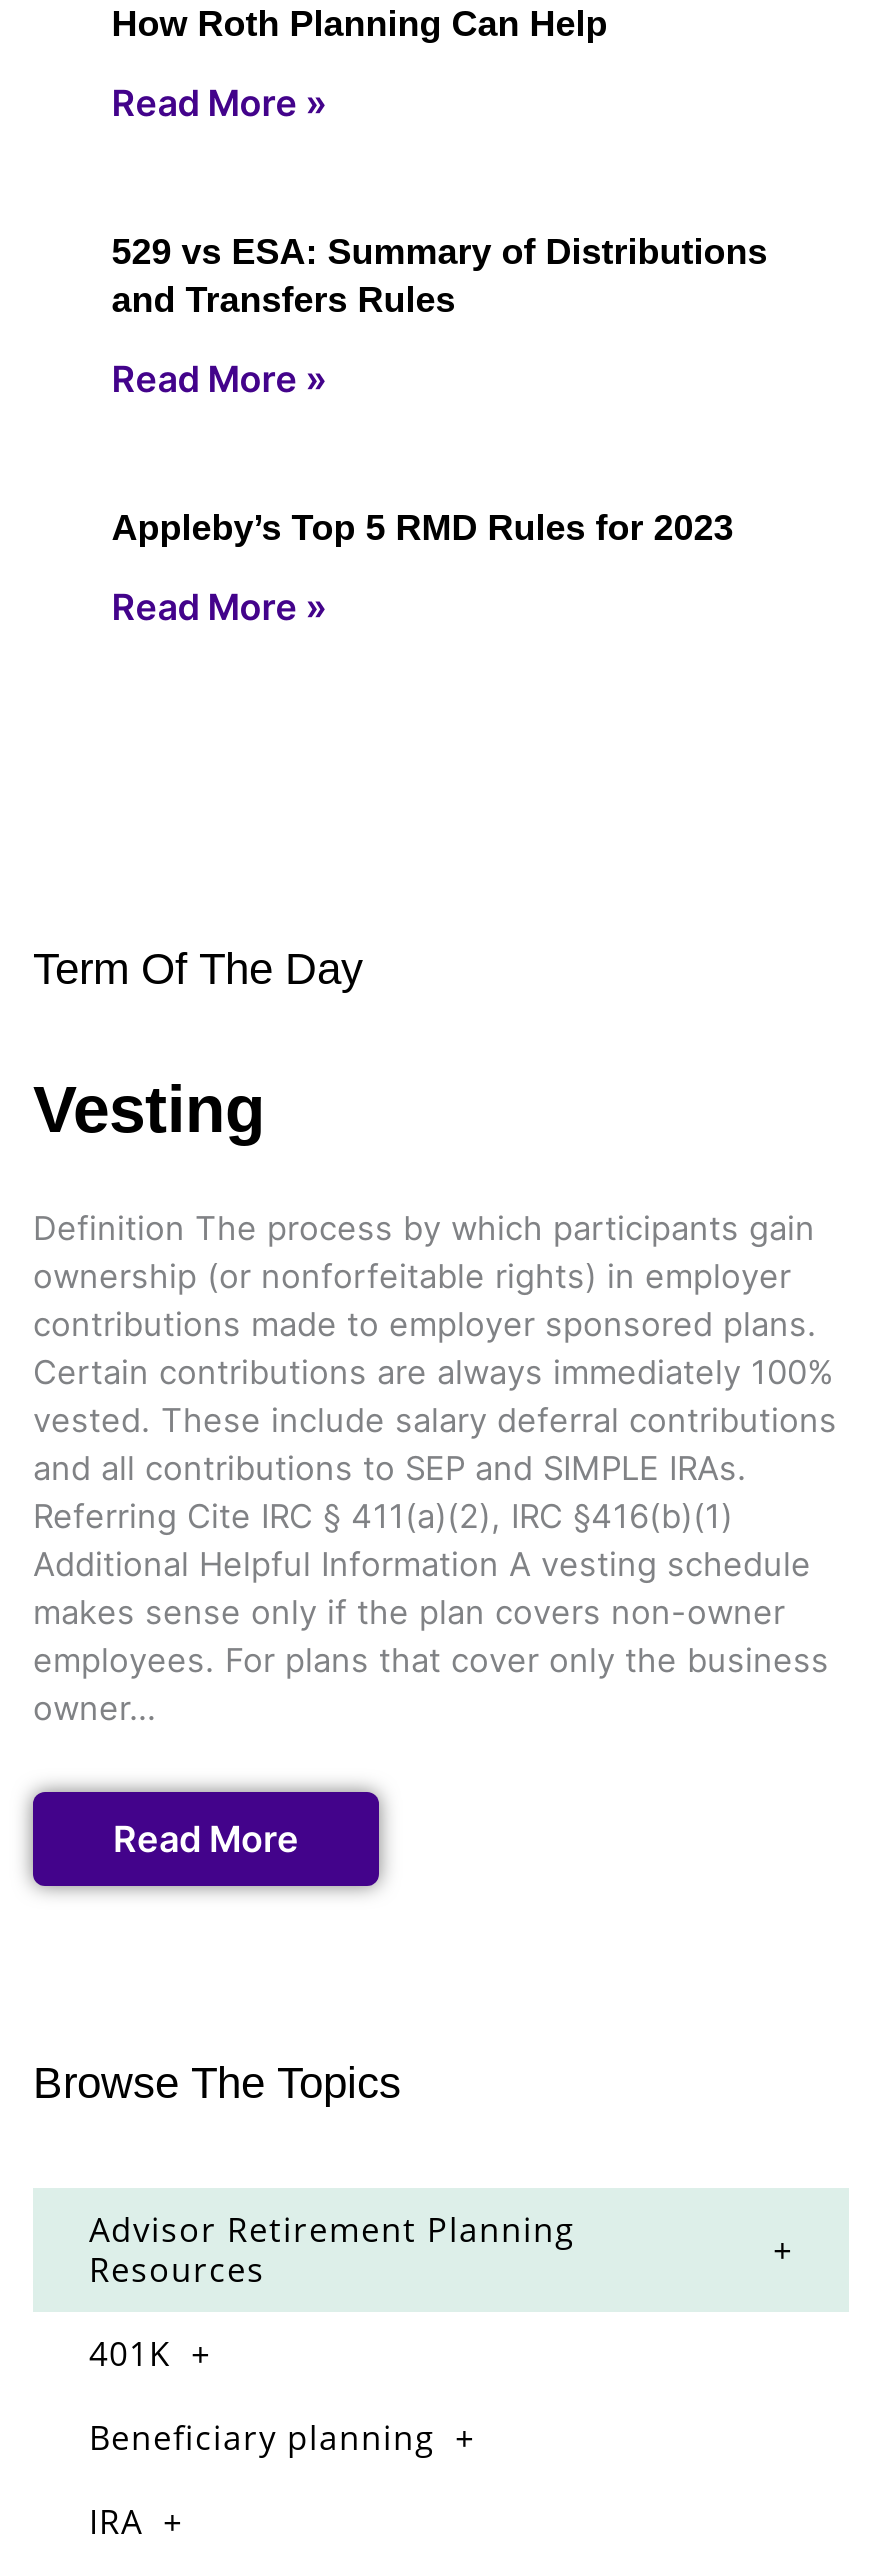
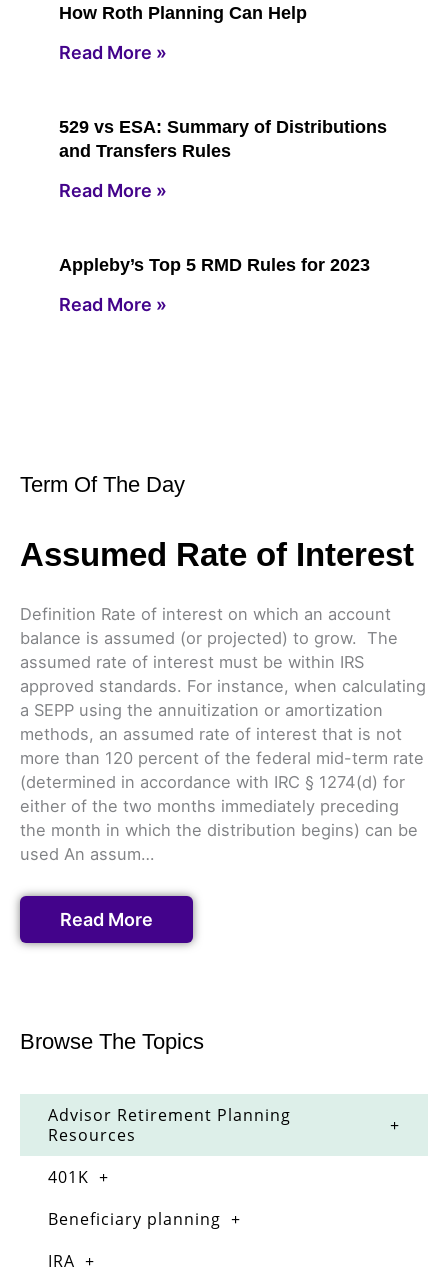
[33,1072,265,1146] Vesting -> [20,536,414,573] Assumed Rate of Interest
[33,1208,837,1728] Definition The process by which participants gain | ownership (or nonforfeitable rights) in employer | contributions made to employer sponsored plans. | Certain contributions are always immediately 100% | vested. These include salary deferral contributions | and all contributions to SEP and SIMPLE IRAs. | Referring Cite IRC § 411(a)(2), IRC §416(b)(1) | Additional Helpful Information A vesting schedule | makes sense only if the plan covers non-owner | employees. For plans that cover only the business | owner… -> [20,604,426,864] Definition Rate of interest on which an account | balance is assumed (or projected) to grow. The | assumed rate of interest must be within IRS | approved standards. For instance, when calculating | a SEPP using the annuitization or amortization | methods, an assumed rate of interest that is not | more than 120 percent of the federal mid-term rate | (determined in accordance with IRC § 1274(d) for | either of the two months immediately preceding | the month in which the distribution begins) can be | used An assum…

